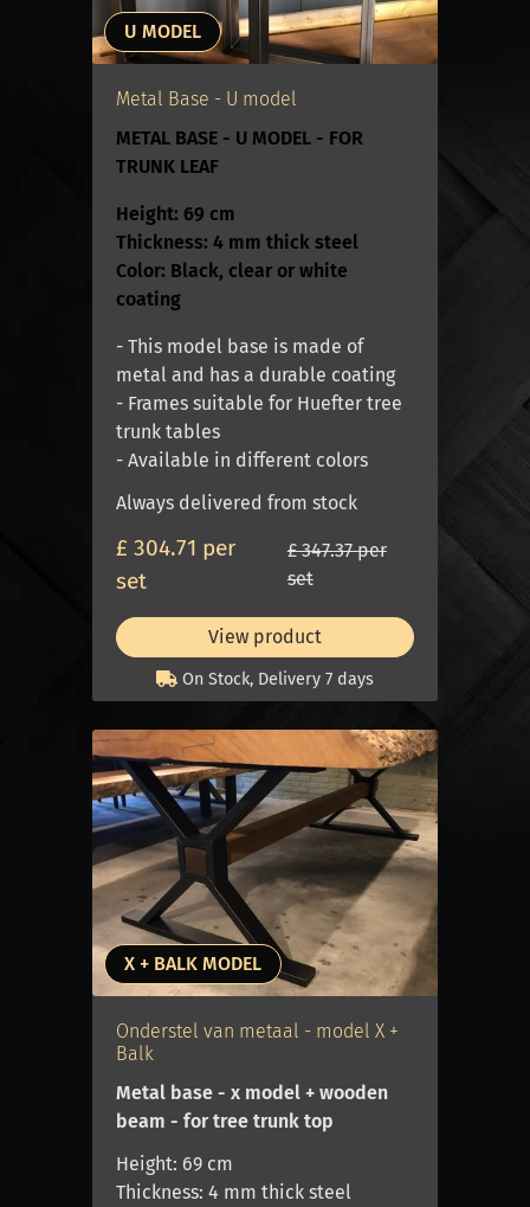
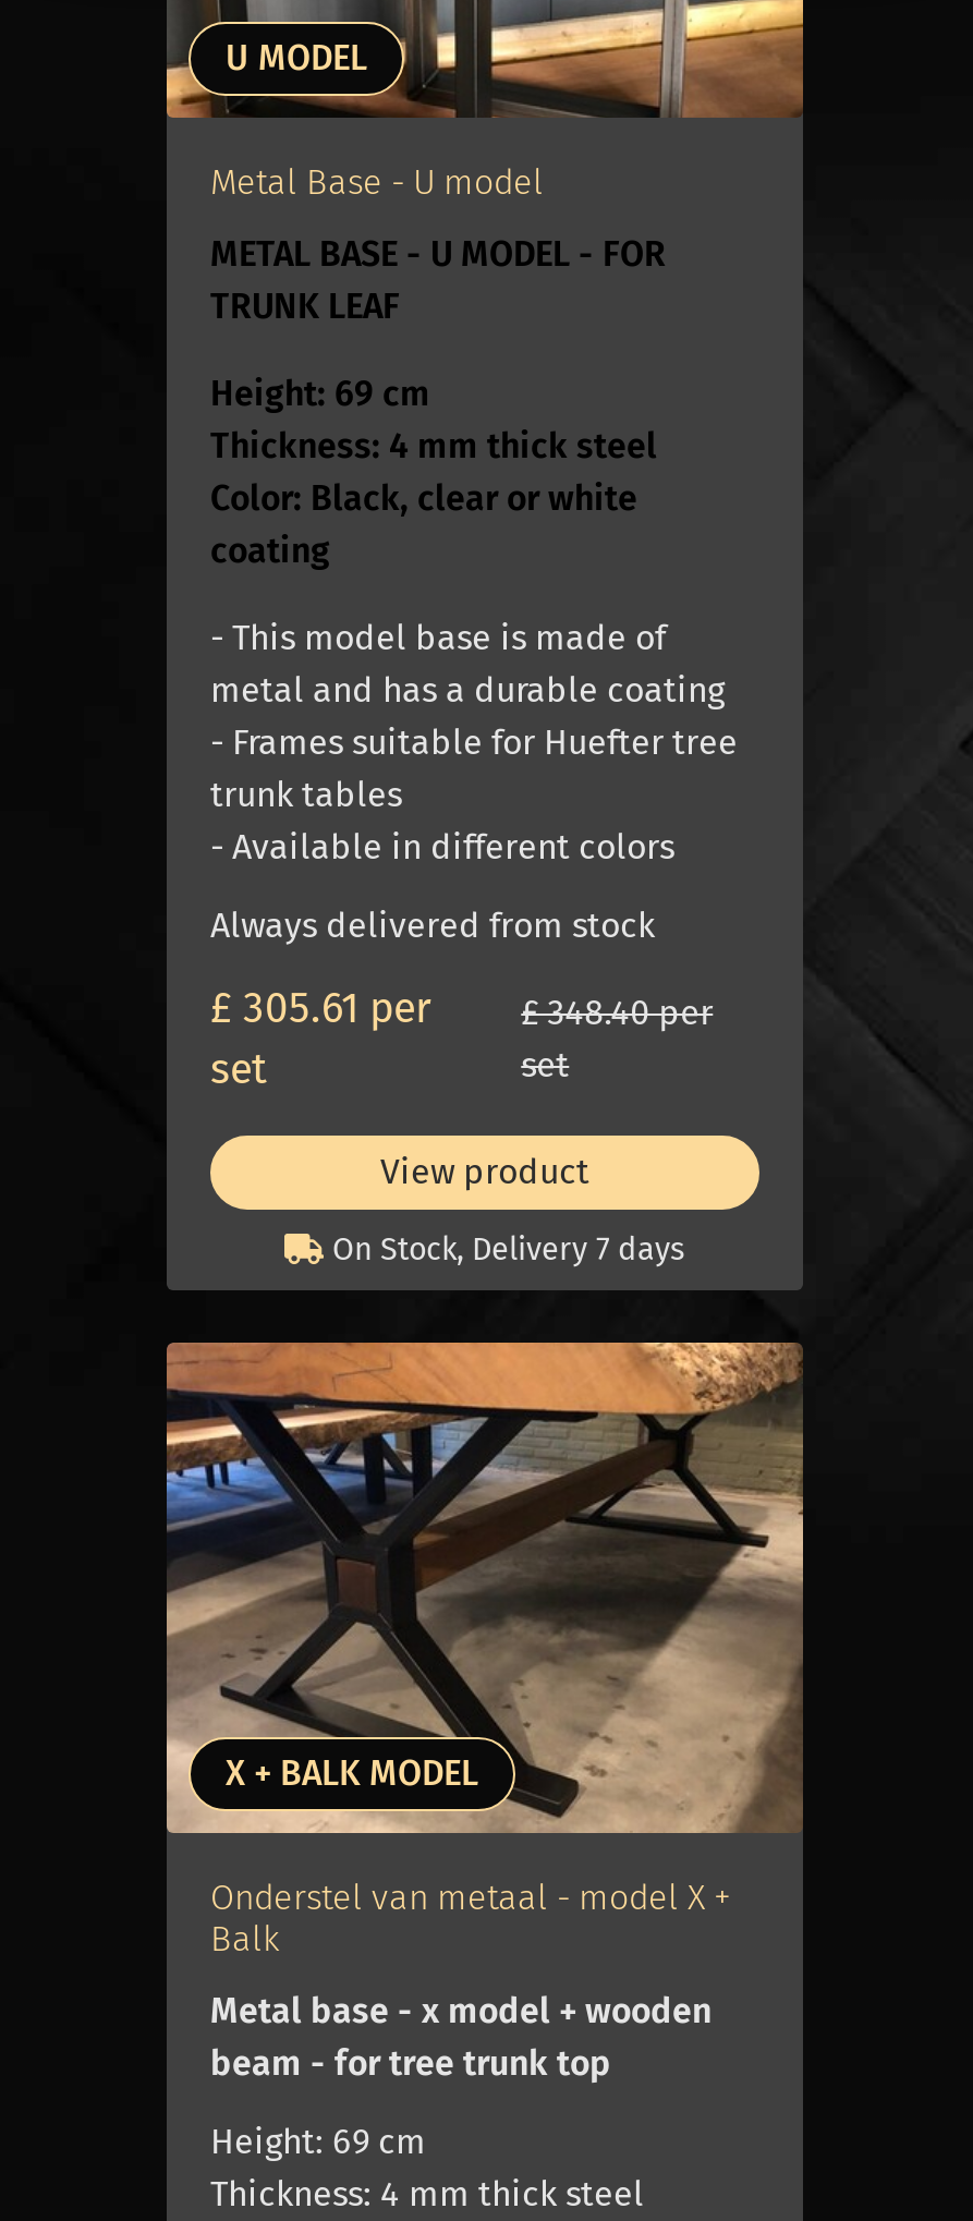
[116,535,235,562] £ 304.71 per -> [210,984,430,1034] £ 305.61 per
[287,540,386,562] £ 347.37 per -> [521,993,713,1034] £ 348.40 per

